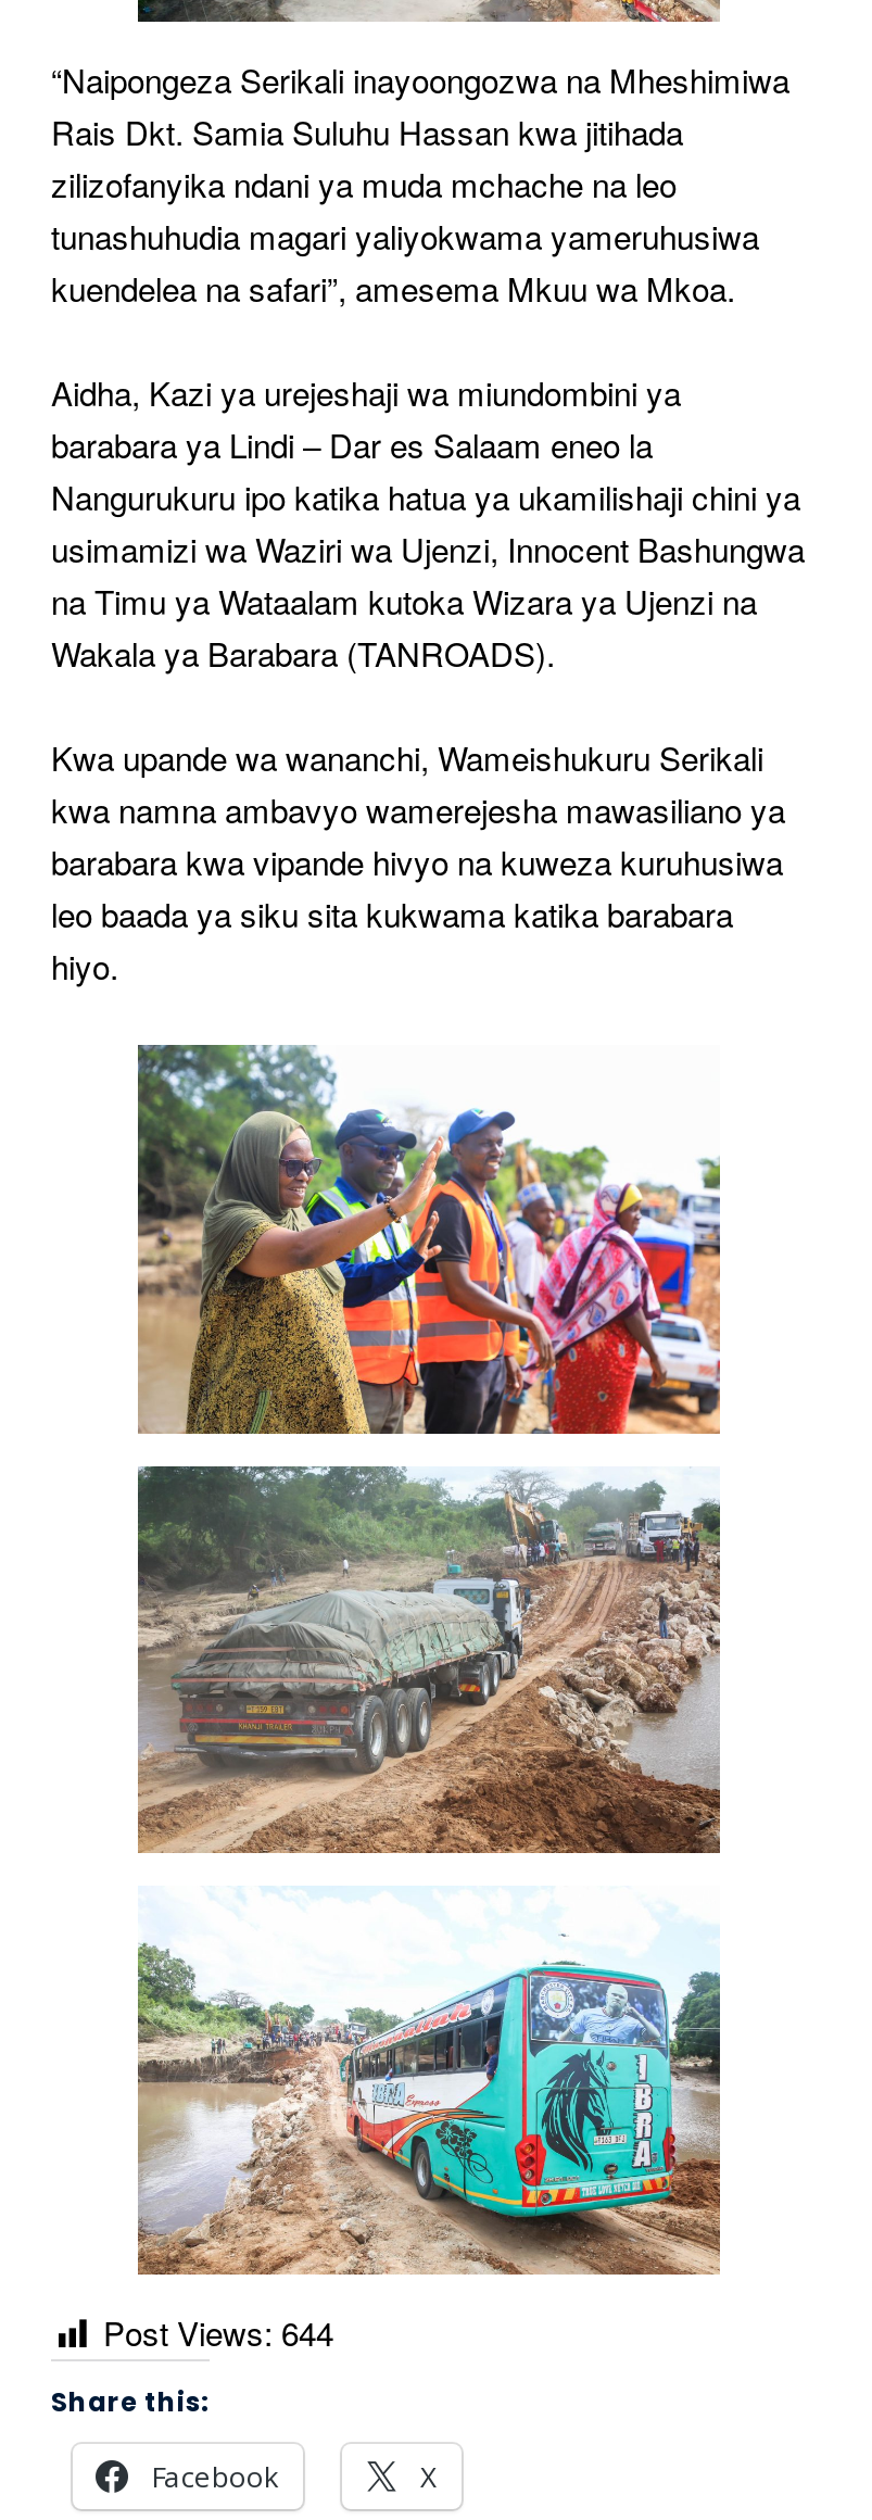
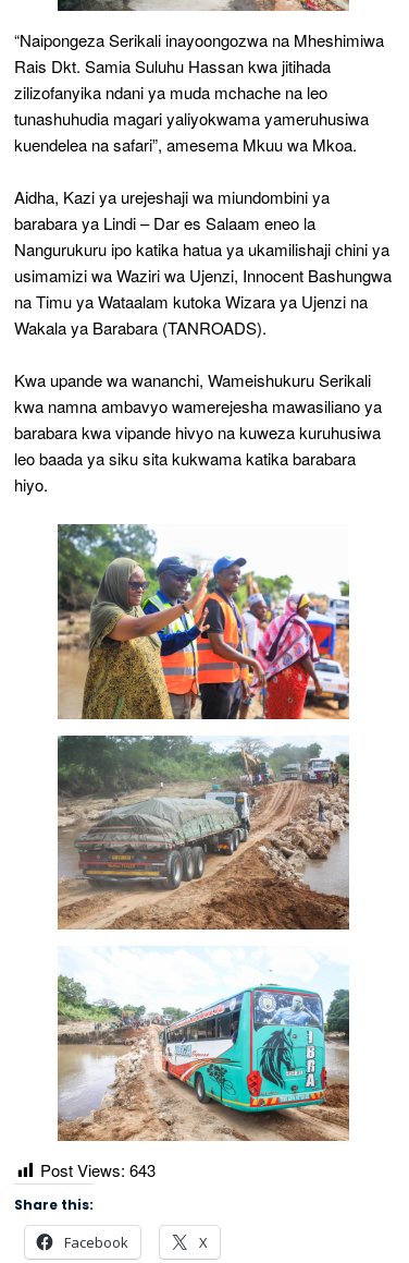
[103,2308,333,2354] Post Views: 644 -> [40,1158,156,1181] Post Views: 643

